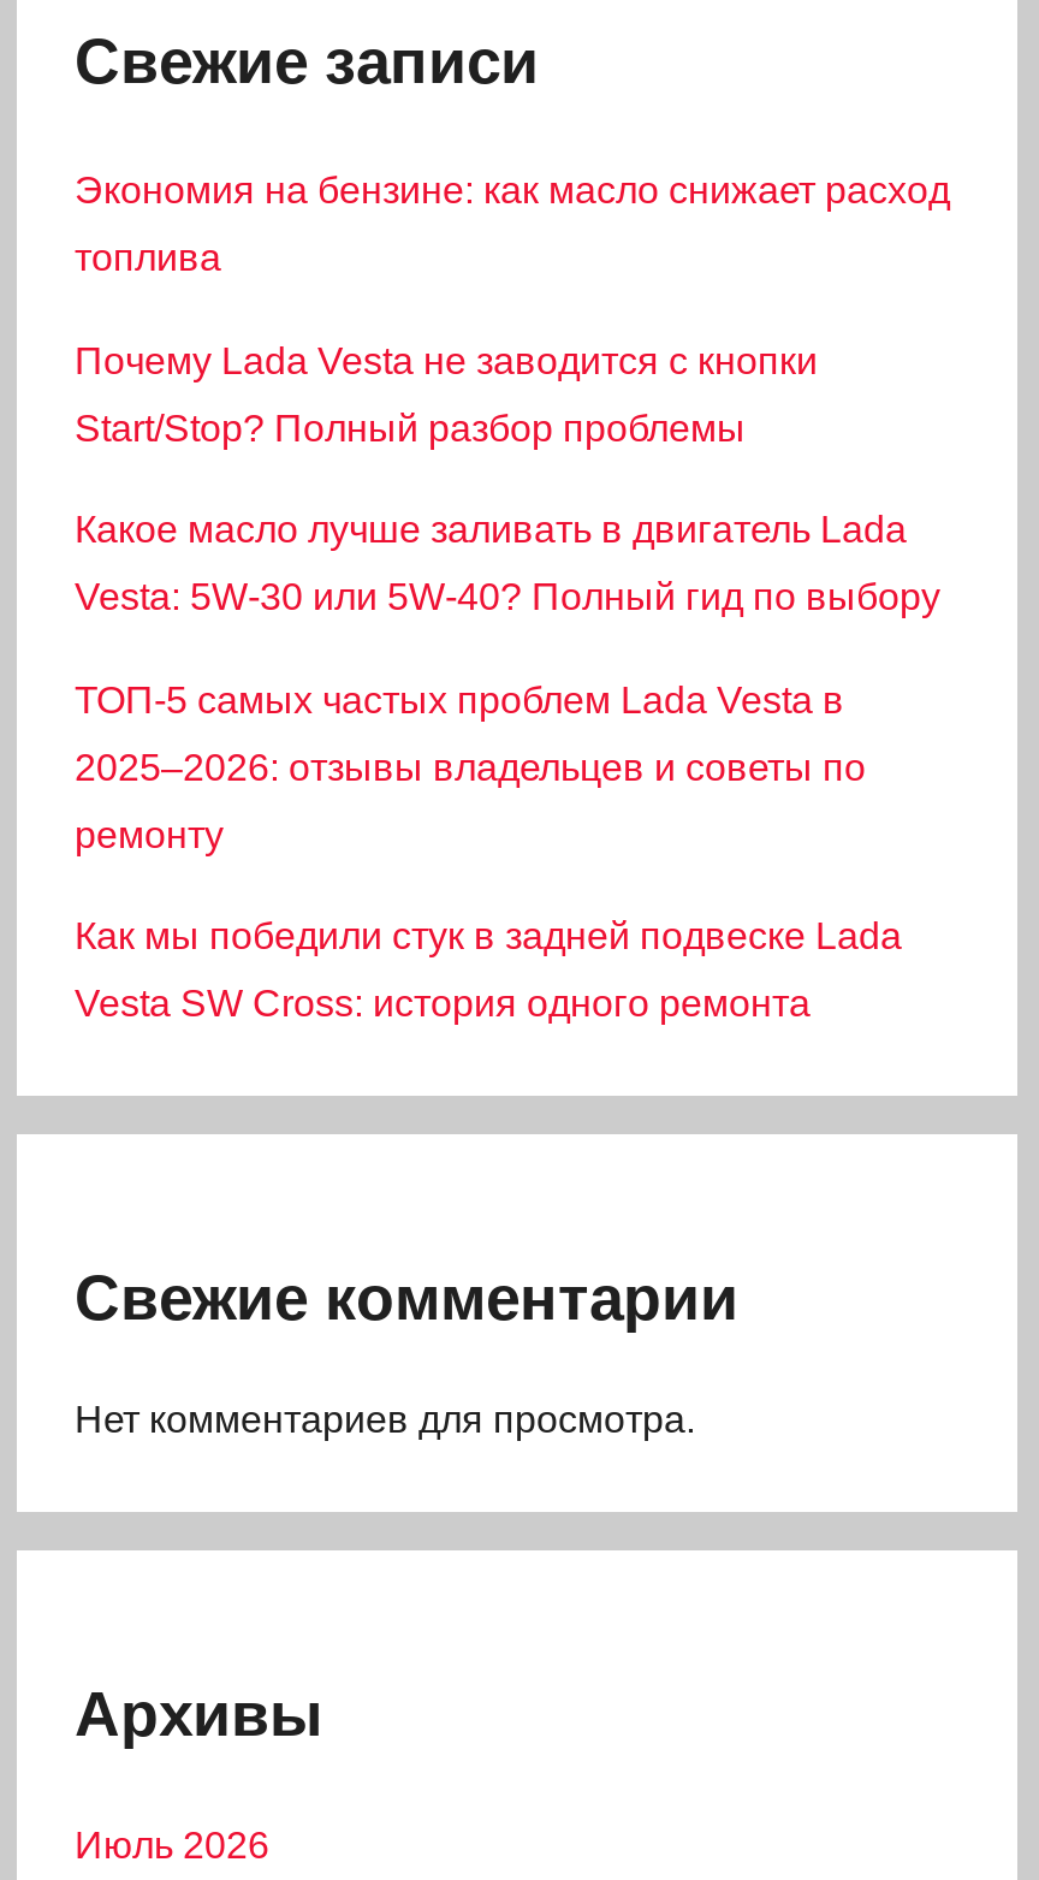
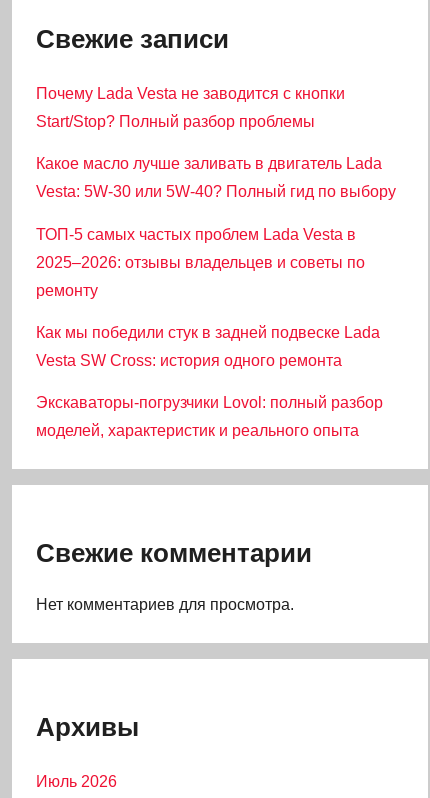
[75,171,950,279] Экономия на бензине: как масло снижает расход | топлива -> none
moved [75,340,940,1023] -> [36,85,396,369]: Почему Lada Vesta не заводится с кнопки | Start/Stop? Полный разбор проблемы | Vesta: 5W-30 или 5W-40? Полный гид по выбору | ТОП-5 самых частых проблем Lada Vesta в | 2025–2026: отзывы владельцев и советы по | ремонту | Vesta SW Cross: история одного ремонта
none -> [36,394,383,439] Экскаваторы-погрузчики Lovol: полный разбор | моделей, характеристик и реального опыта

